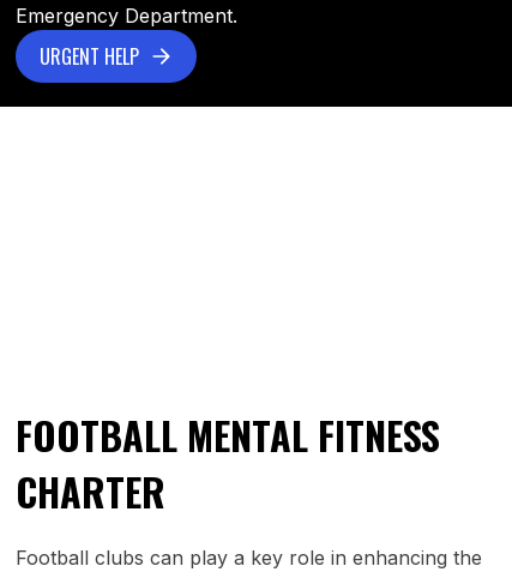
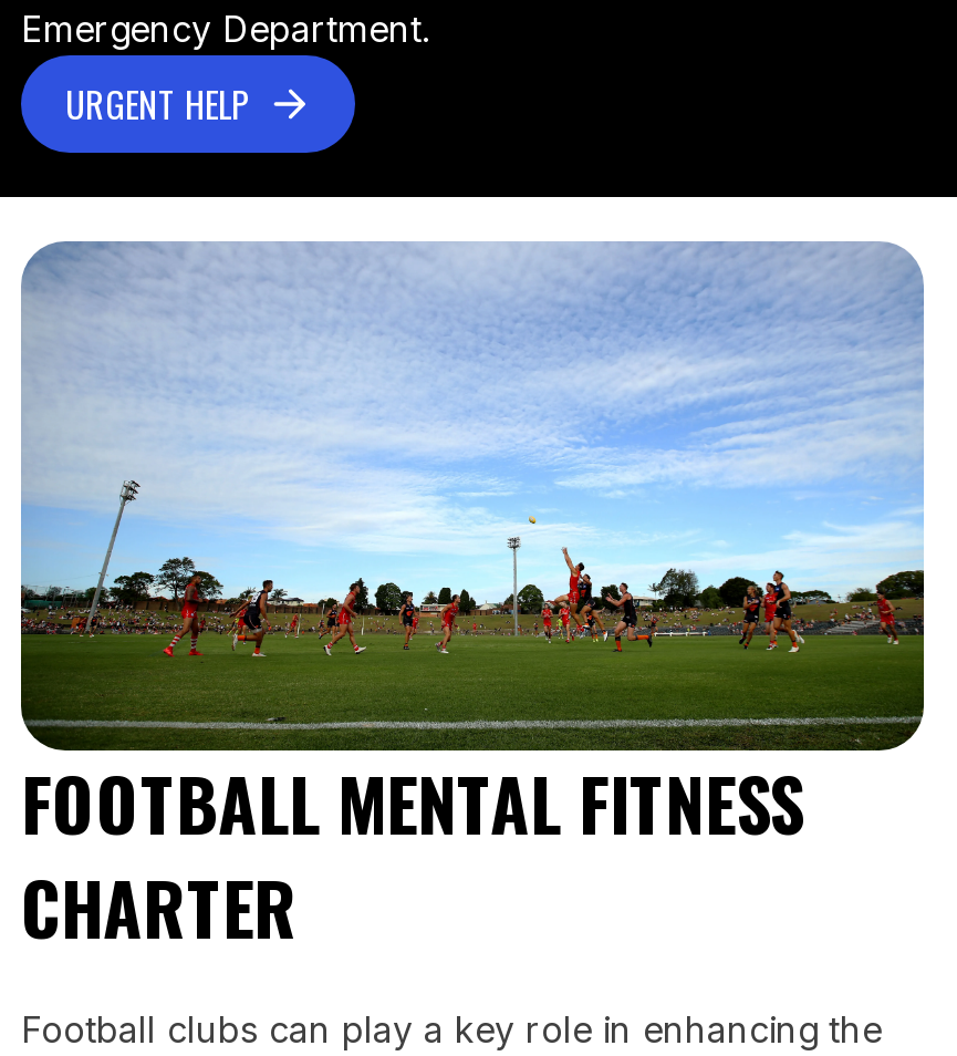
none -> [19,239,926,753] [image]

